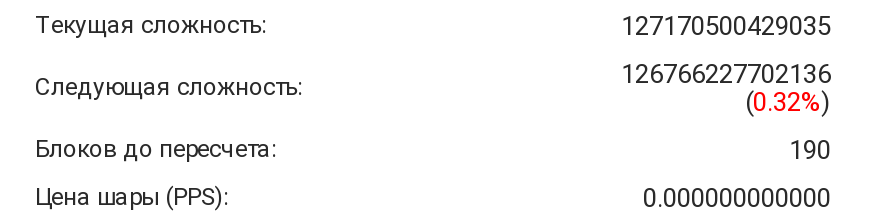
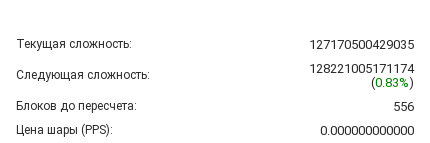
[621,58,831,88] 126766227702136 -> [309,60,414,75] 128221005171174
[745,86,831,116] (0.32%) -> [371,74,414,89] (0.83%)
[789,134,831,164] 190 -> [393,98,414,113] 556

